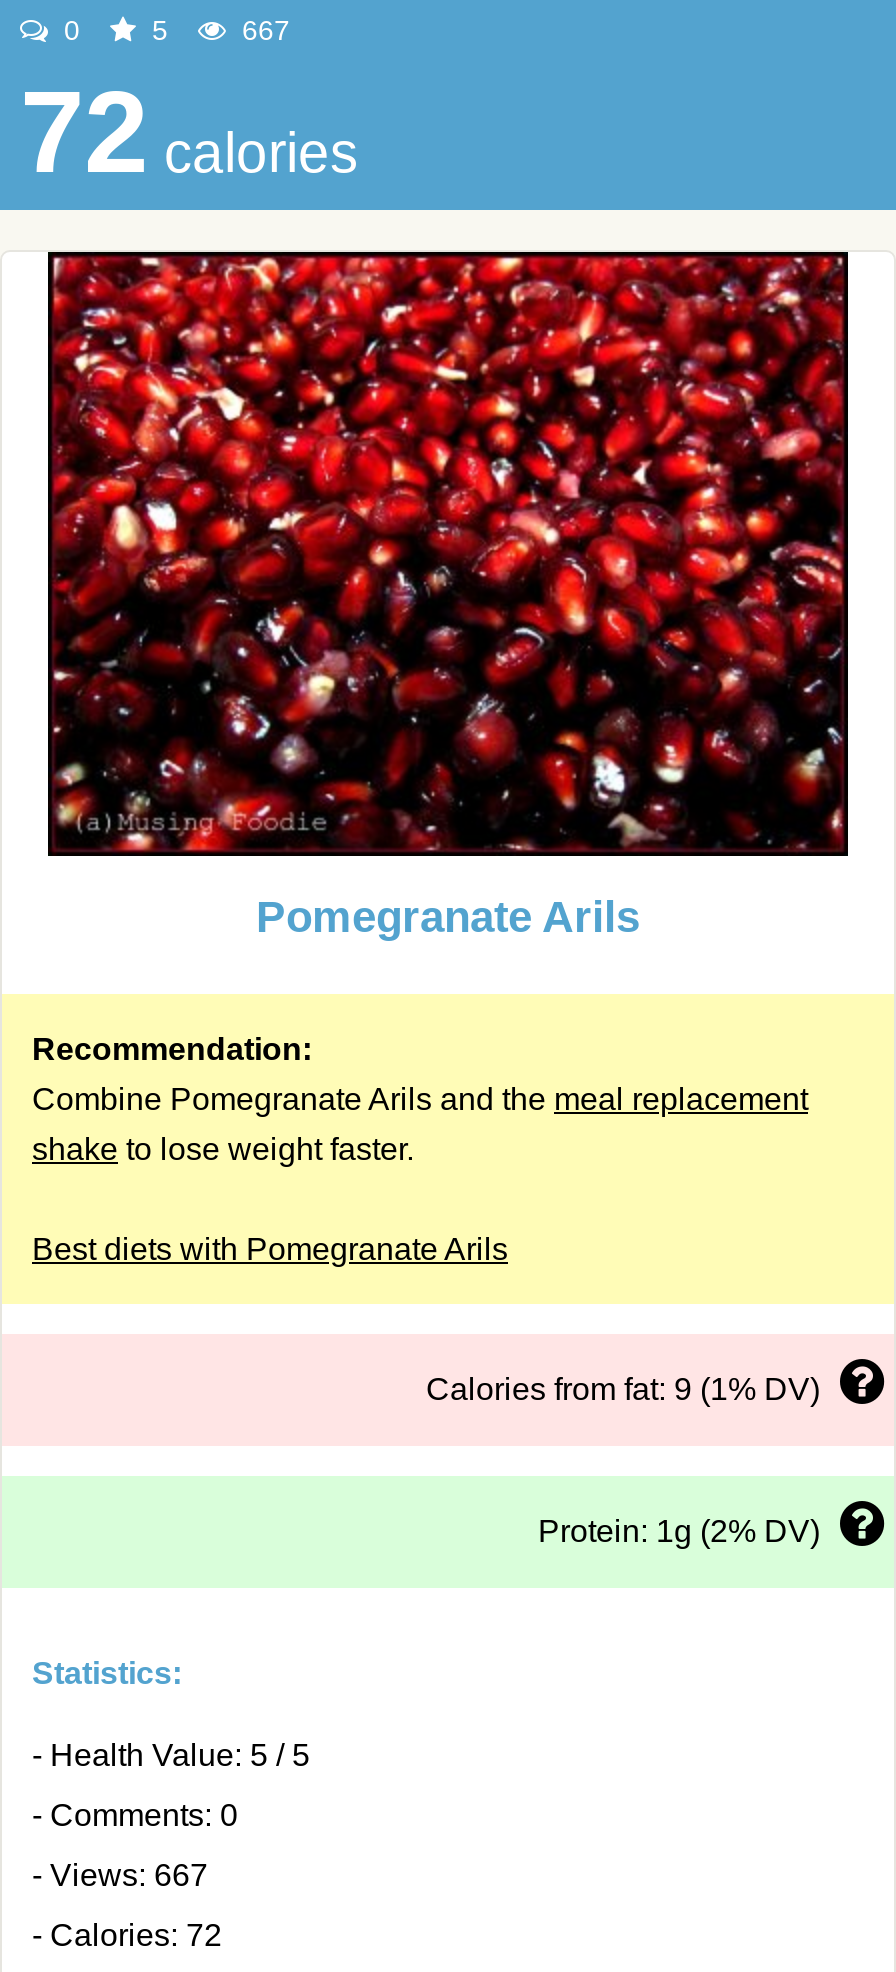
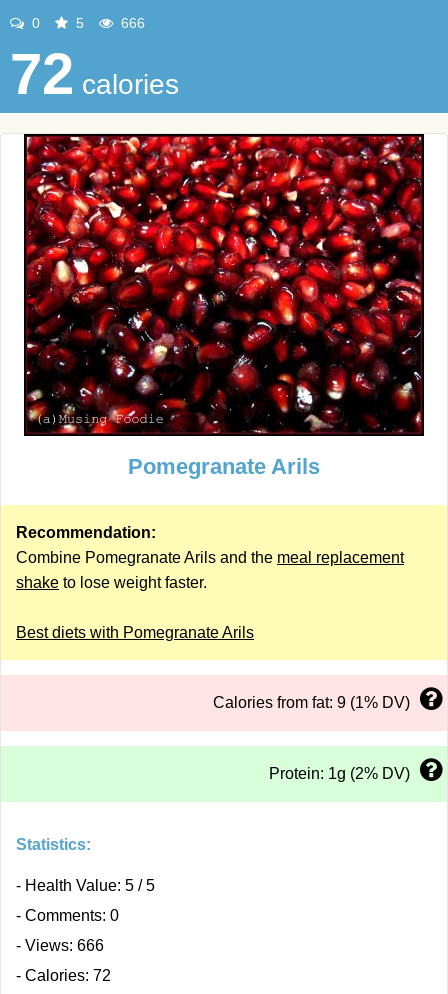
[234,14,290,46] 667 -> [117,15,145,31] 666
[32,1858,208,1892] - Views: 667 -> [16,937,104,954] - Views: 666

